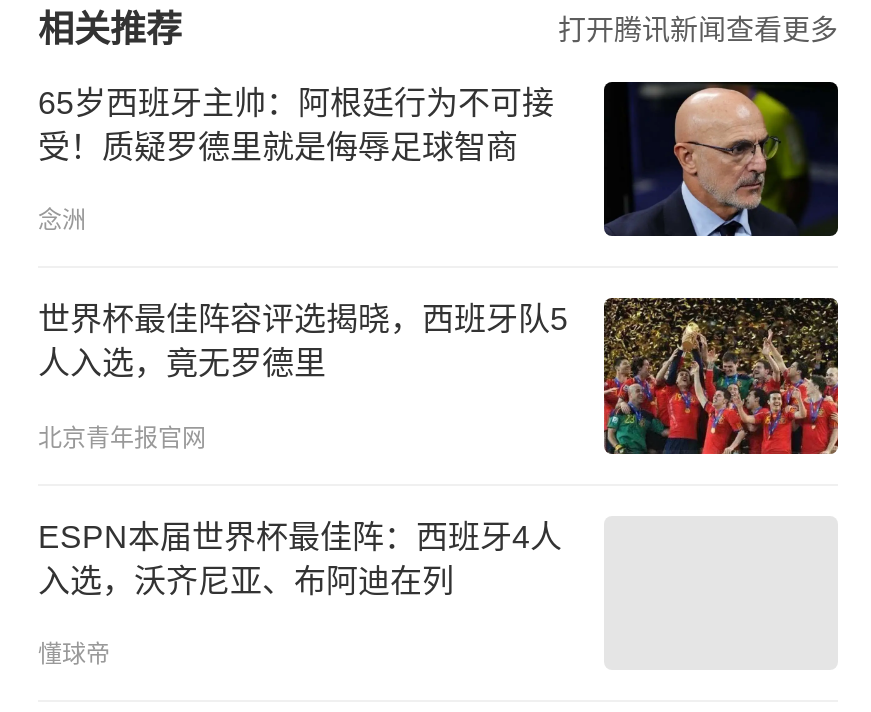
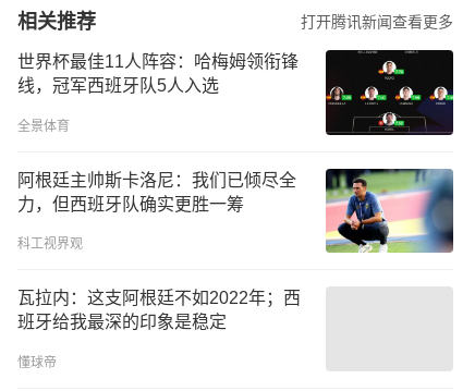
[38,81,840,237] [image] | 65岁西班牙主帅：阿根廷行为不可接 | 受！质疑罗德里就是侮辱足球智商 -> [17,49,454,136] [image] | 世界杯最佳11人阵容：哈梅姆领衔锋 | 线，冠军西班牙队5人入选
[38,206,86,234] 念洲 -> [17,118,70,134] 全景体育
[38,297,840,457] [image] | 世界杯最佳阵容评选揭晓，西班牙队5 | 人入选，竟无罗德里 -> [17,168,454,254] [image] | 阿根廷主帅斯卡洛尼：我们已倾尽全 | 力，但西班牙队确实更胜一筹
[38,424,206,452] 北京青年报官网 -> [17,237,83,252] 科工视界观
[38,520,562,598] ESPN本届世界杯最佳阵：西班牙4人 | 入选，沃齐尼亚、布阿迪在列 -> [17,289,301,331] 瓦拉内：这支阿根廷不如2022年；西 | 班牙给我最深的印象是稳定

